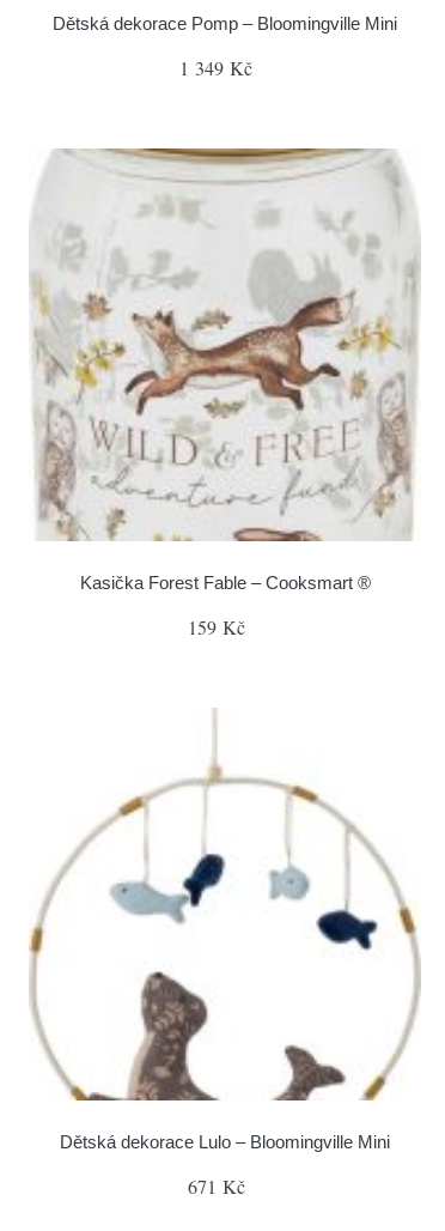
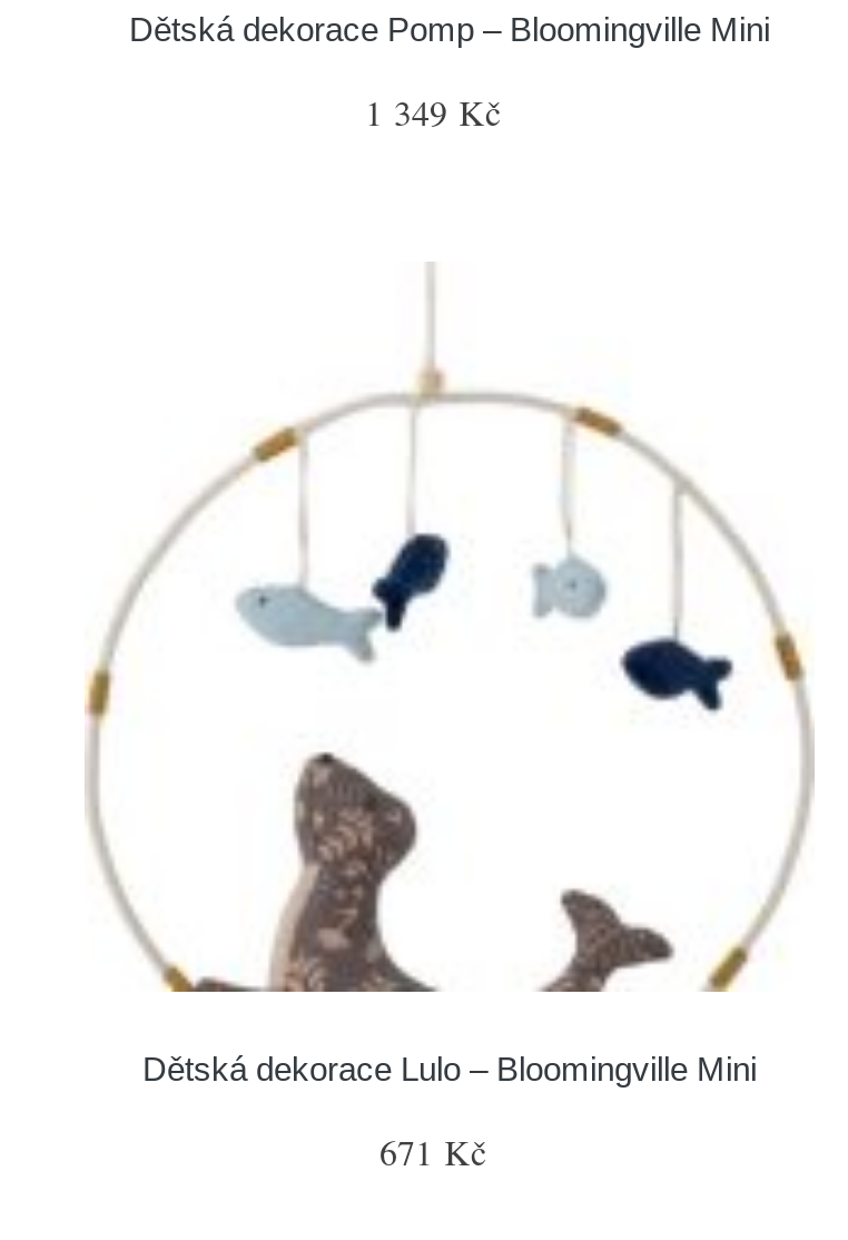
[29,147,421,639] [image] | Kasička Forest Fable – Cooksmart ® | 159 Kč -> none

